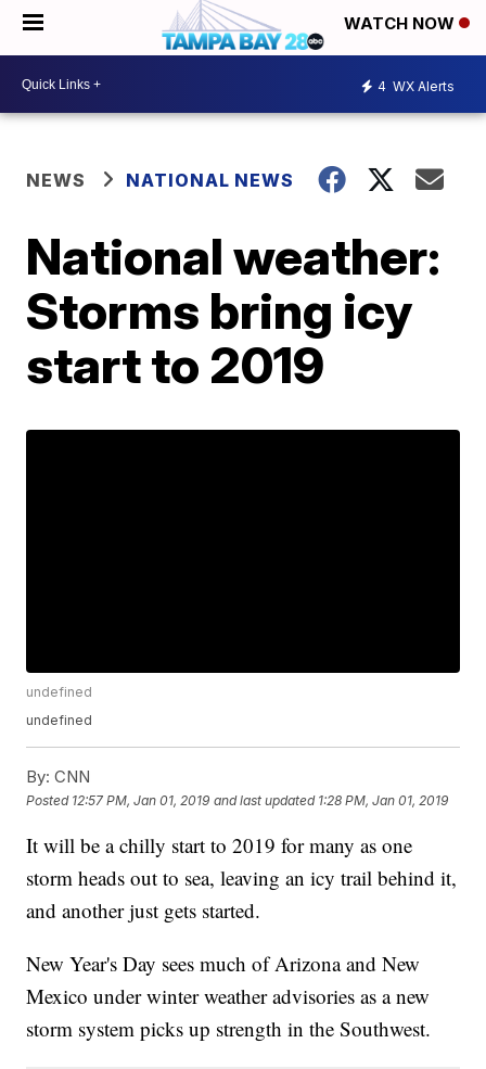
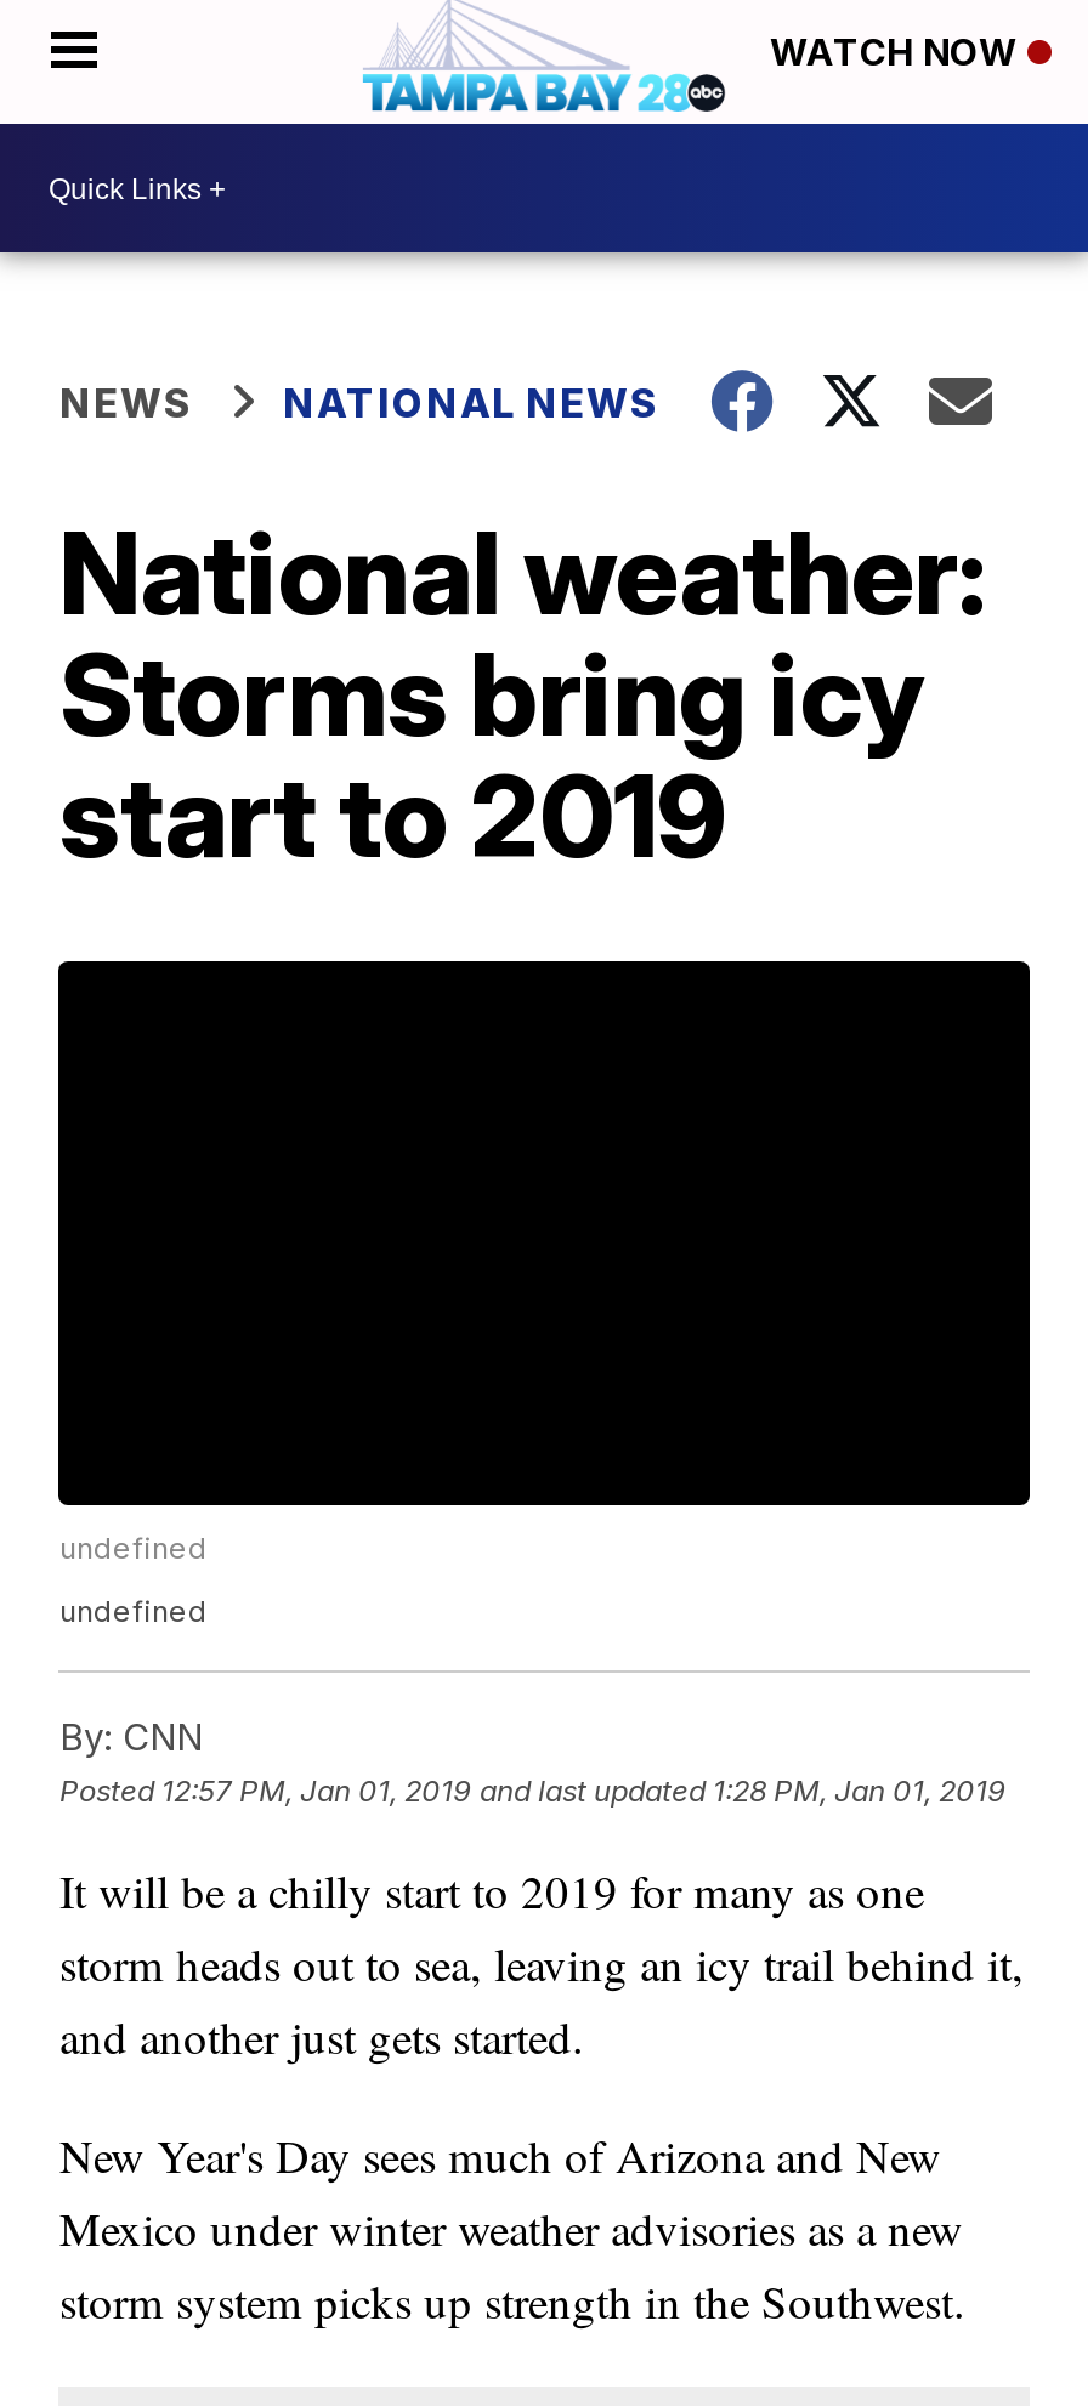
[378,78,455,94] 4 WX Alerts -> none

